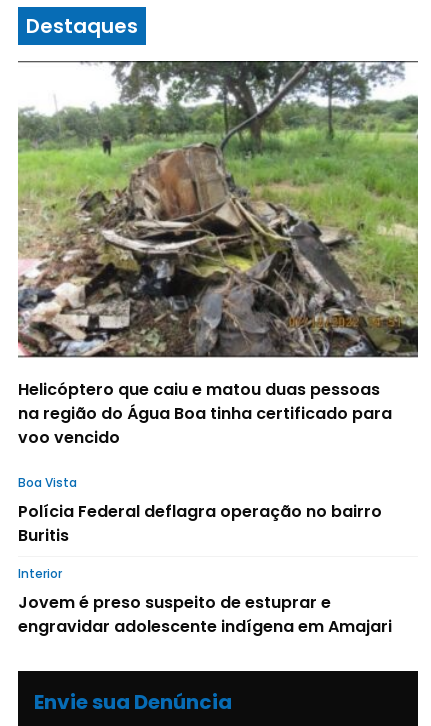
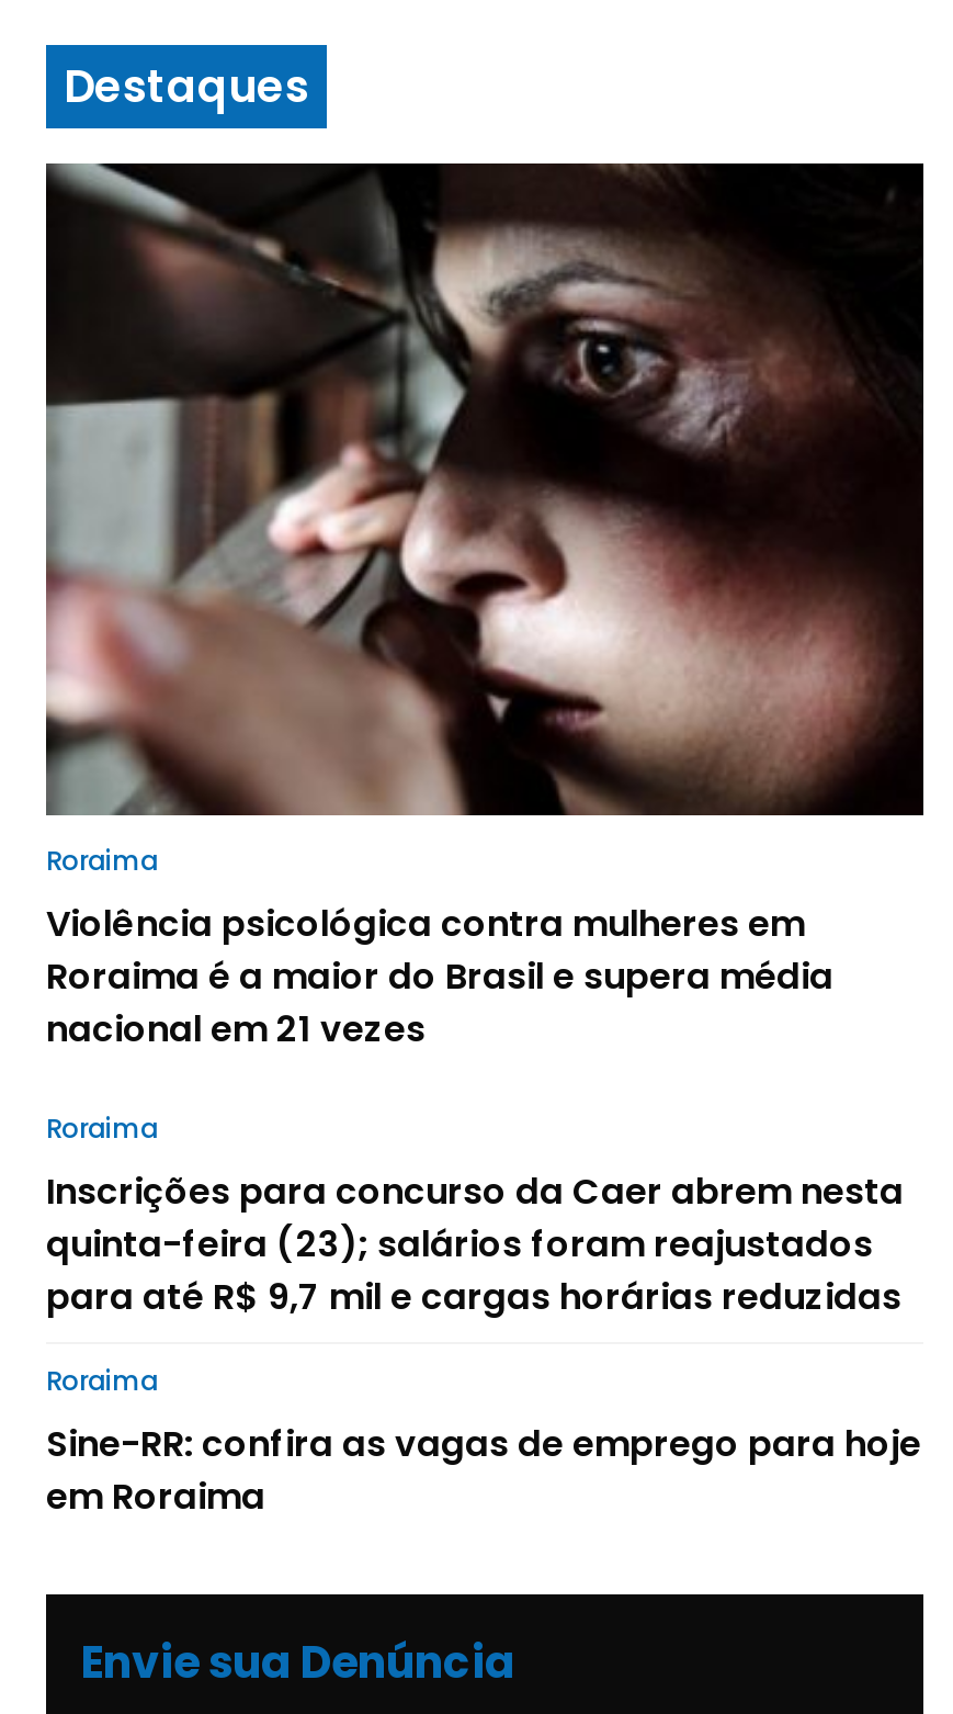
[17,60,419,449] [image] | Helicóptero que caiu e matou duas pessoas | na região do Água Boa tinha certificado para | voo vencido -> [44,163,926,1054] [image] | Roraima | Violência psicológica contra mulheres em | Roraima é a maior do Brasil e supera média | nacional em 21 vezes
[18,474,382,547] Boa Vista | Polícia Federal deflagra operação no bairro | Buritis -> [46,1109,904,1322] Roraima | Inscrições para concurso da Caer abrem nesta | quinta-feira (23); salários foram reajustados | para até R$ 9,7 mil e cargas horárias reduzidas
[18,565,392,638] Interior | Jovem é preso suspeito de estuprar e | engravidar adolescente indígena em Amajari -> [46,1361,921,1522] Roraima | Sine-RR: confira as vagas de emprego para hoje | em Roraima

